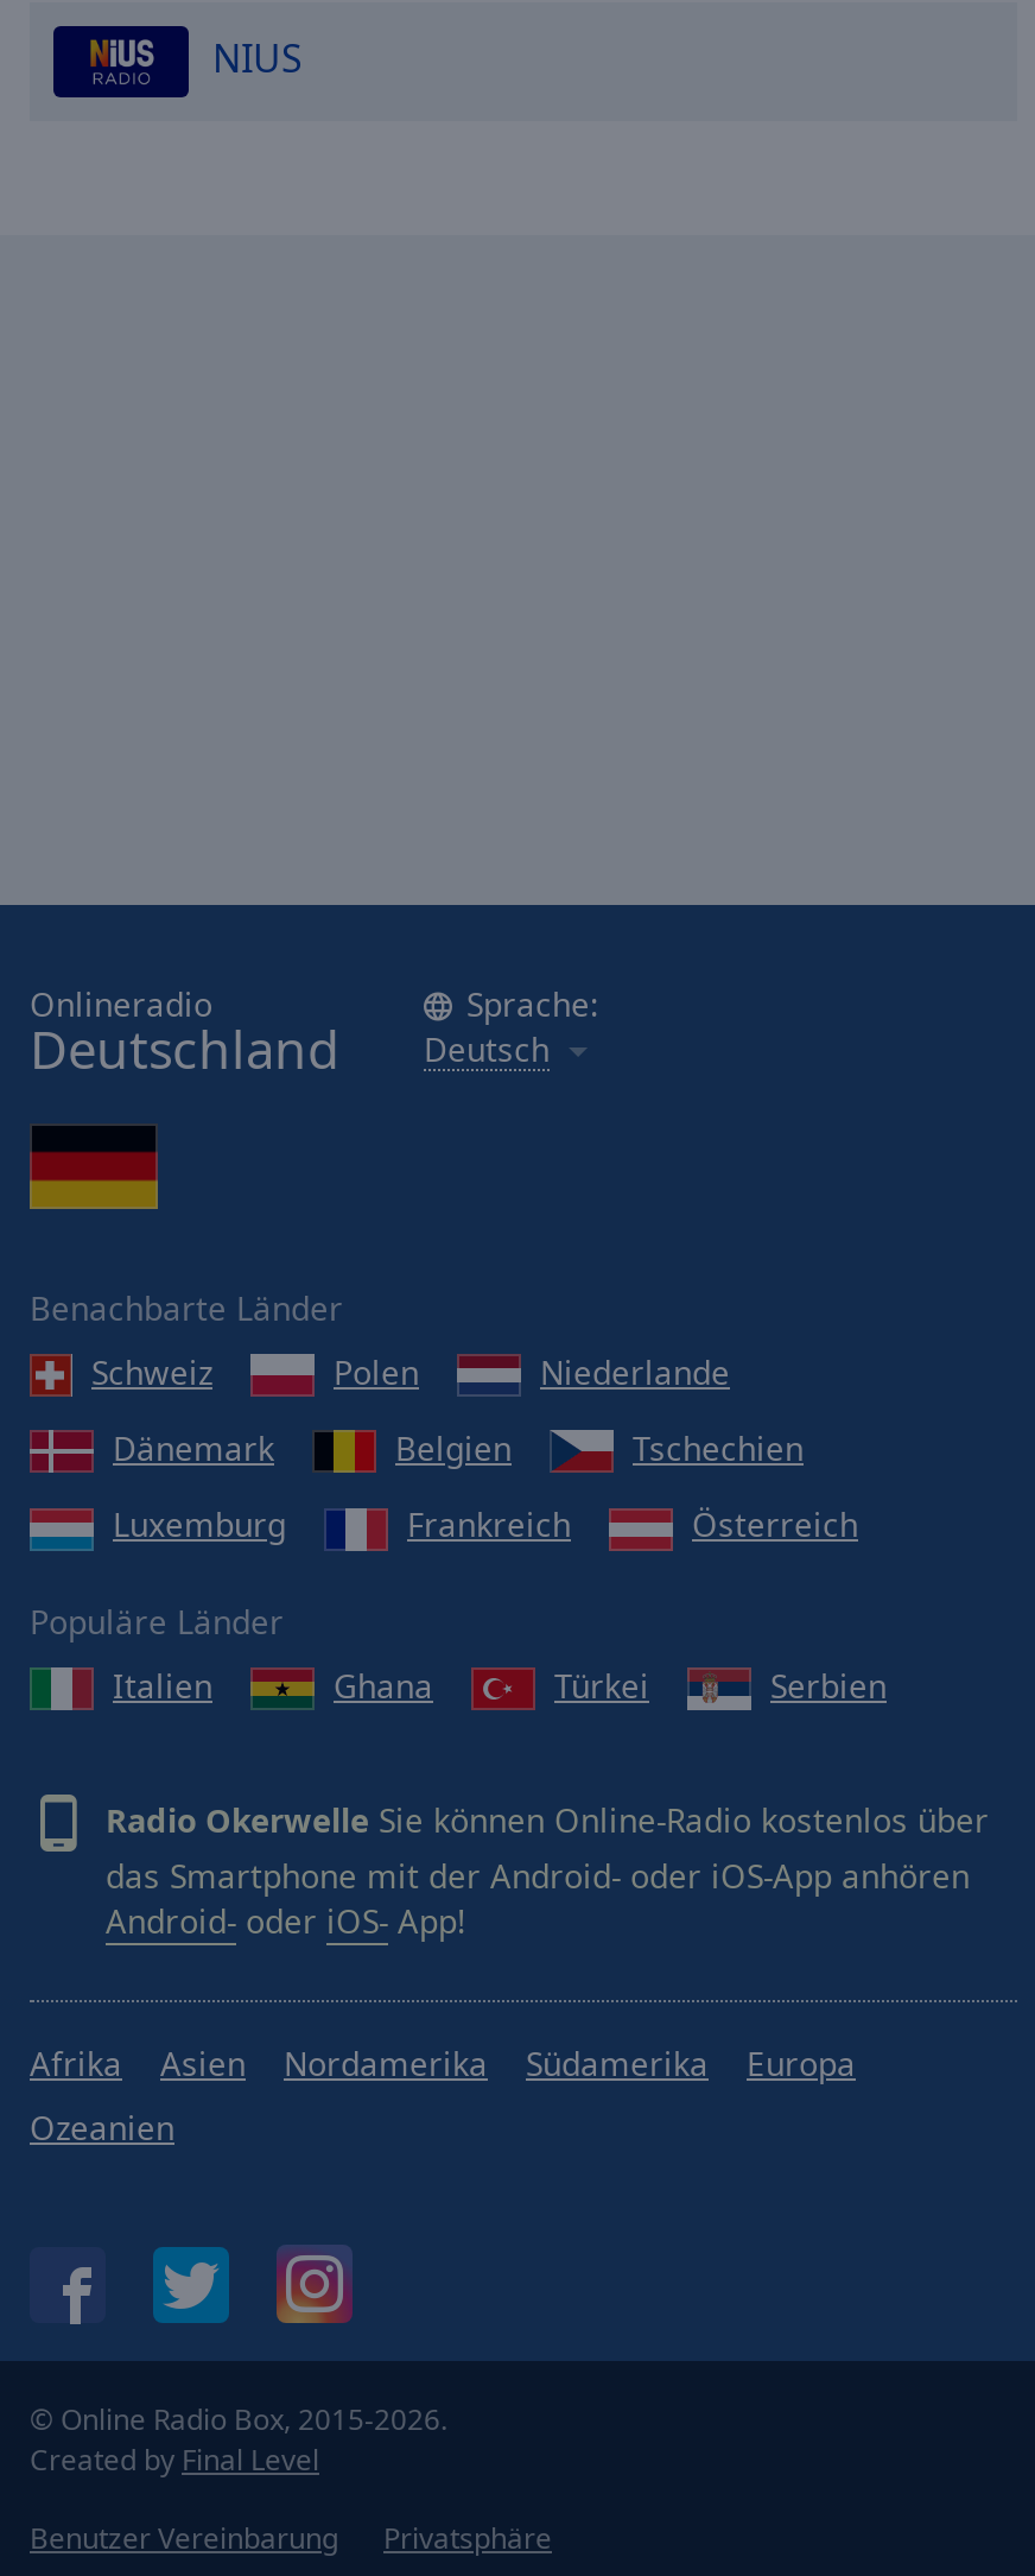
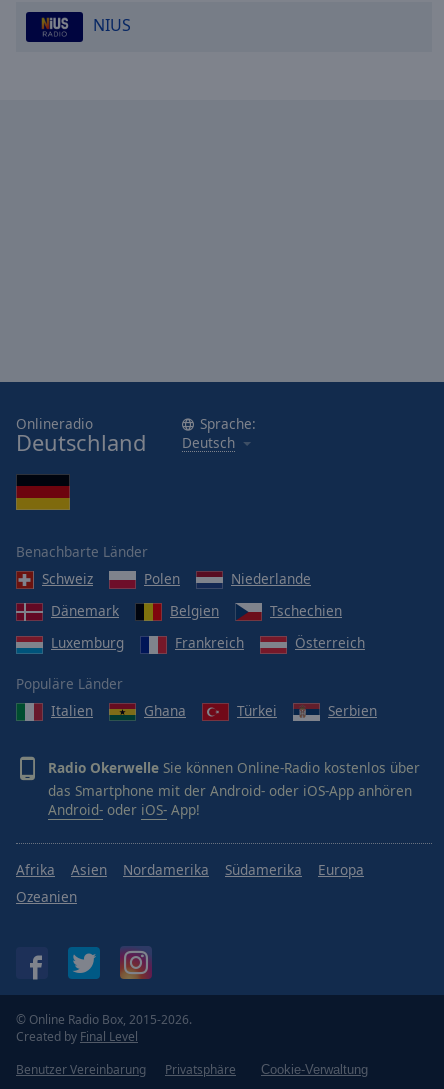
none -> [261,1062,368,1077] Cookie-Verwaltung

